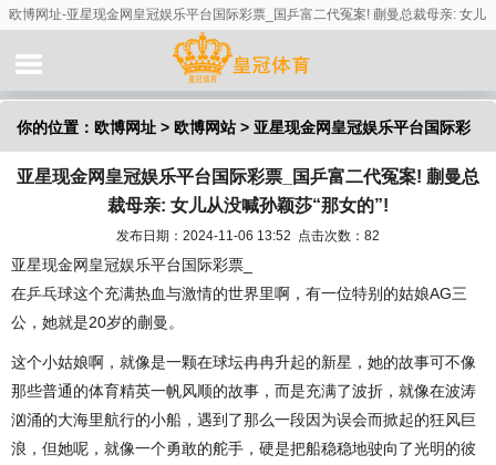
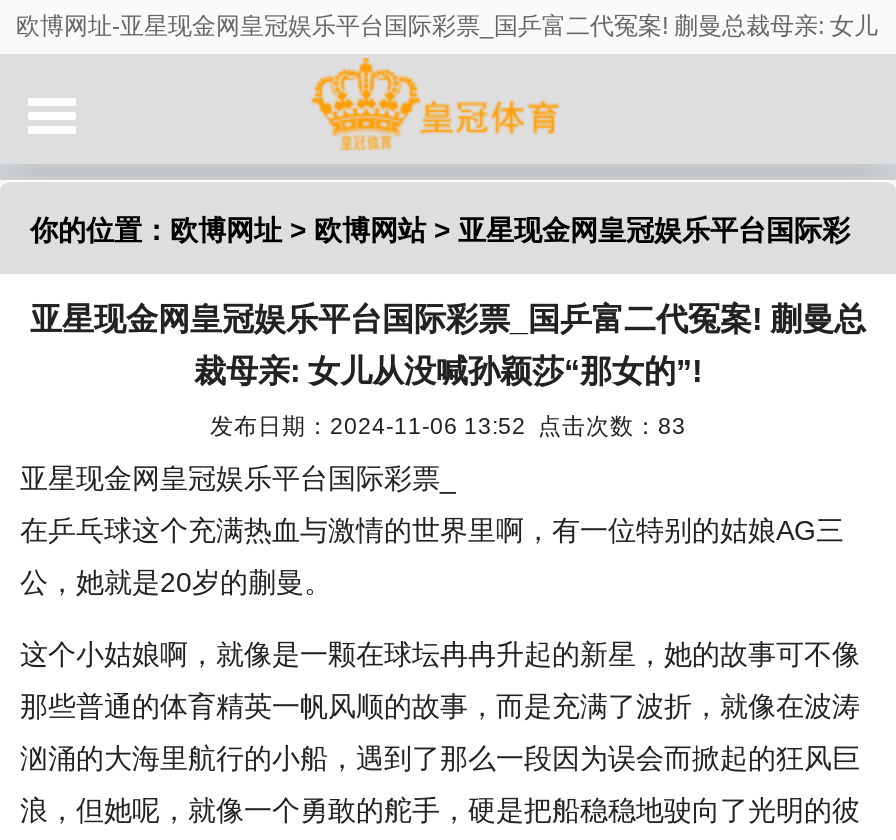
[116,228,380,242] 发布日期：2024-11-06 13:52 点击次数：82 -> [210,412,686,438] 发布日期：2024-11-06 13:52 点击次数：83

